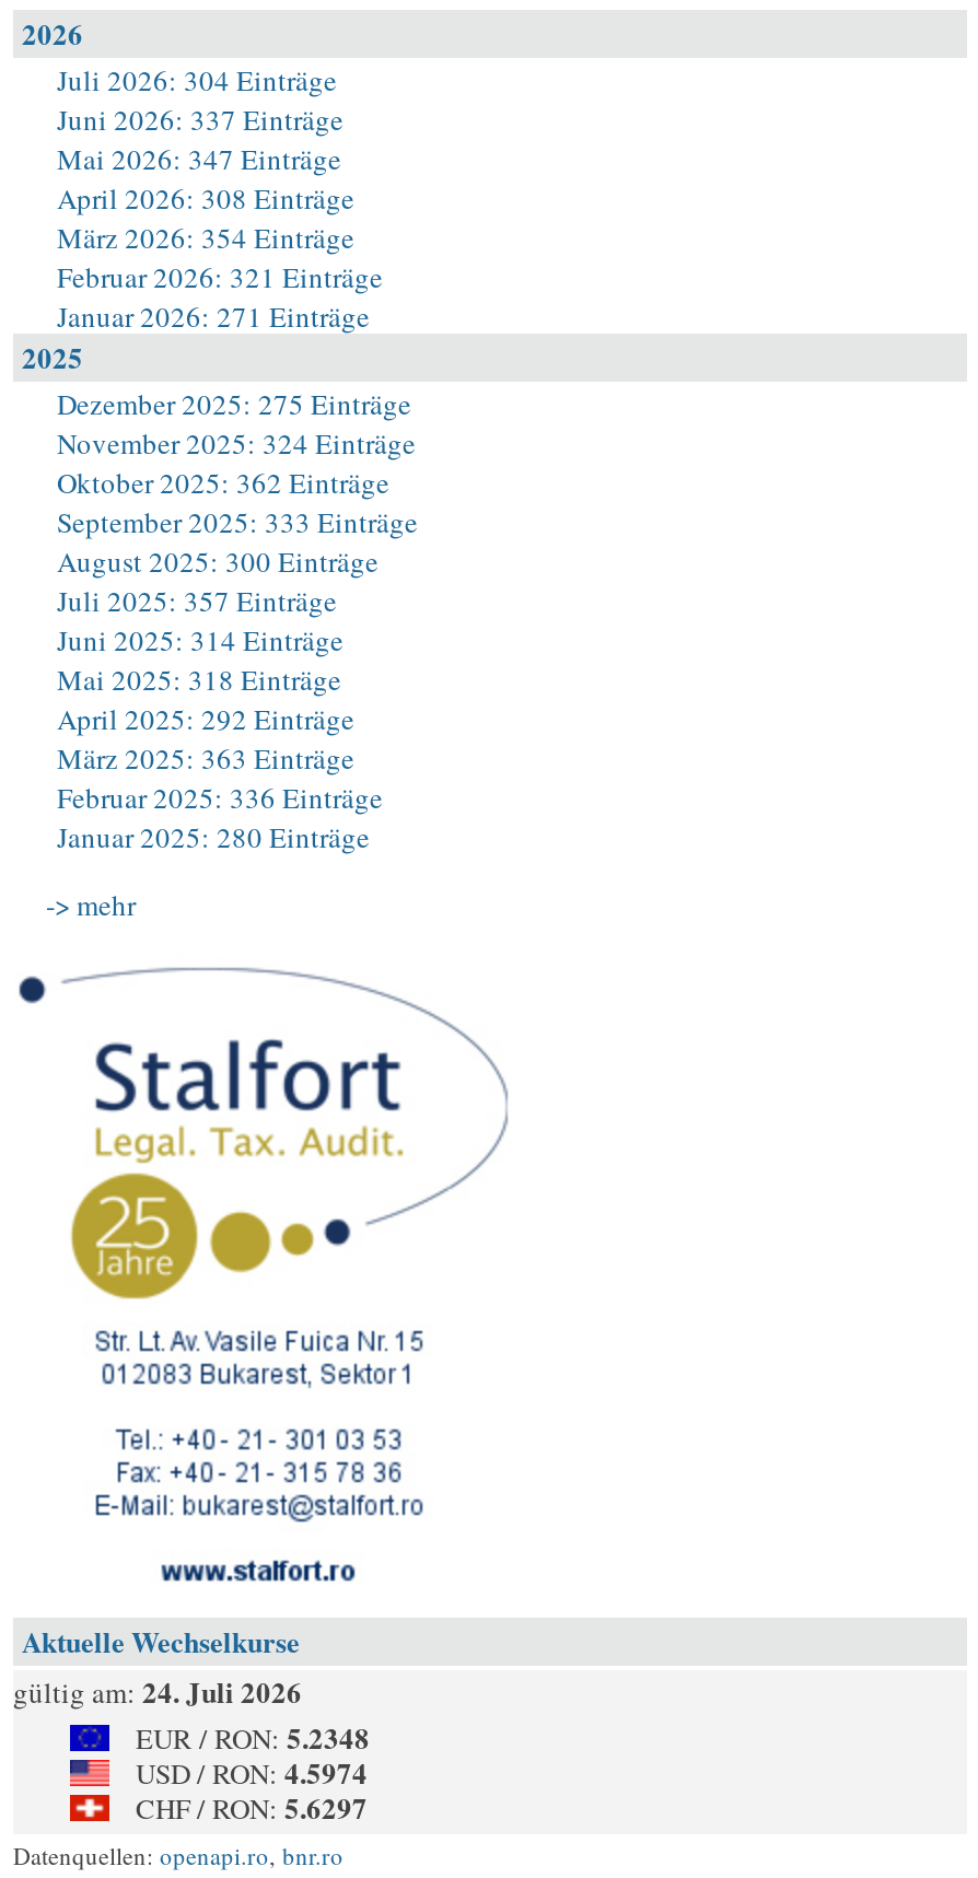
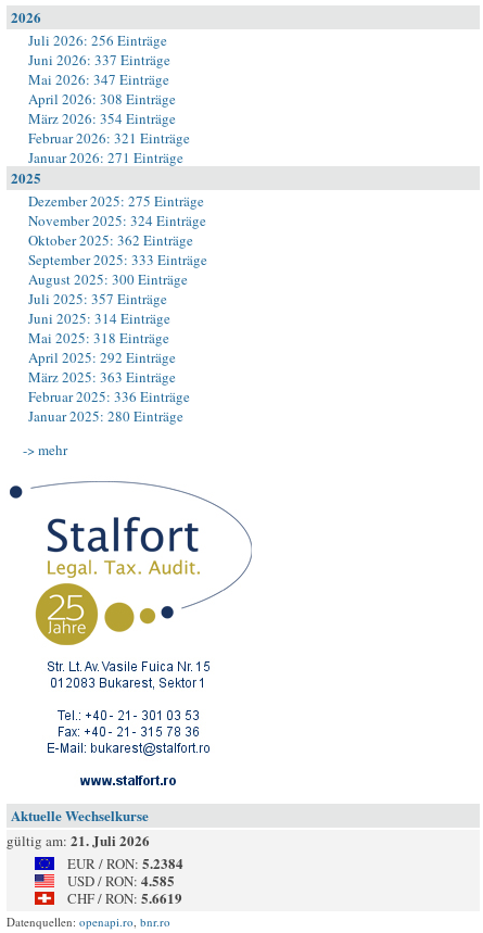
[57,60,337,100] Juli 2026: 304 Einträge -> [28,30,167,50] Juli 2026: 256 Einträge
[13,1670,302,1712] gültig am: 24. Juli 2026 -> [7,830,150,850] gültig am: 21. Juli 2026
[136,1716,370,1758] EUR / RON: 5.2348 -> [67,853,183,873] EUR / RON: 5.2384
[136,1751,368,1793] USD / RON: 4.5974 -> [67,870,175,891] USD / RON: 4.585
[136,1786,368,1828] CHF / RON: 5.6297 -> [67,887,182,908] CHF / RON: 5.6619

